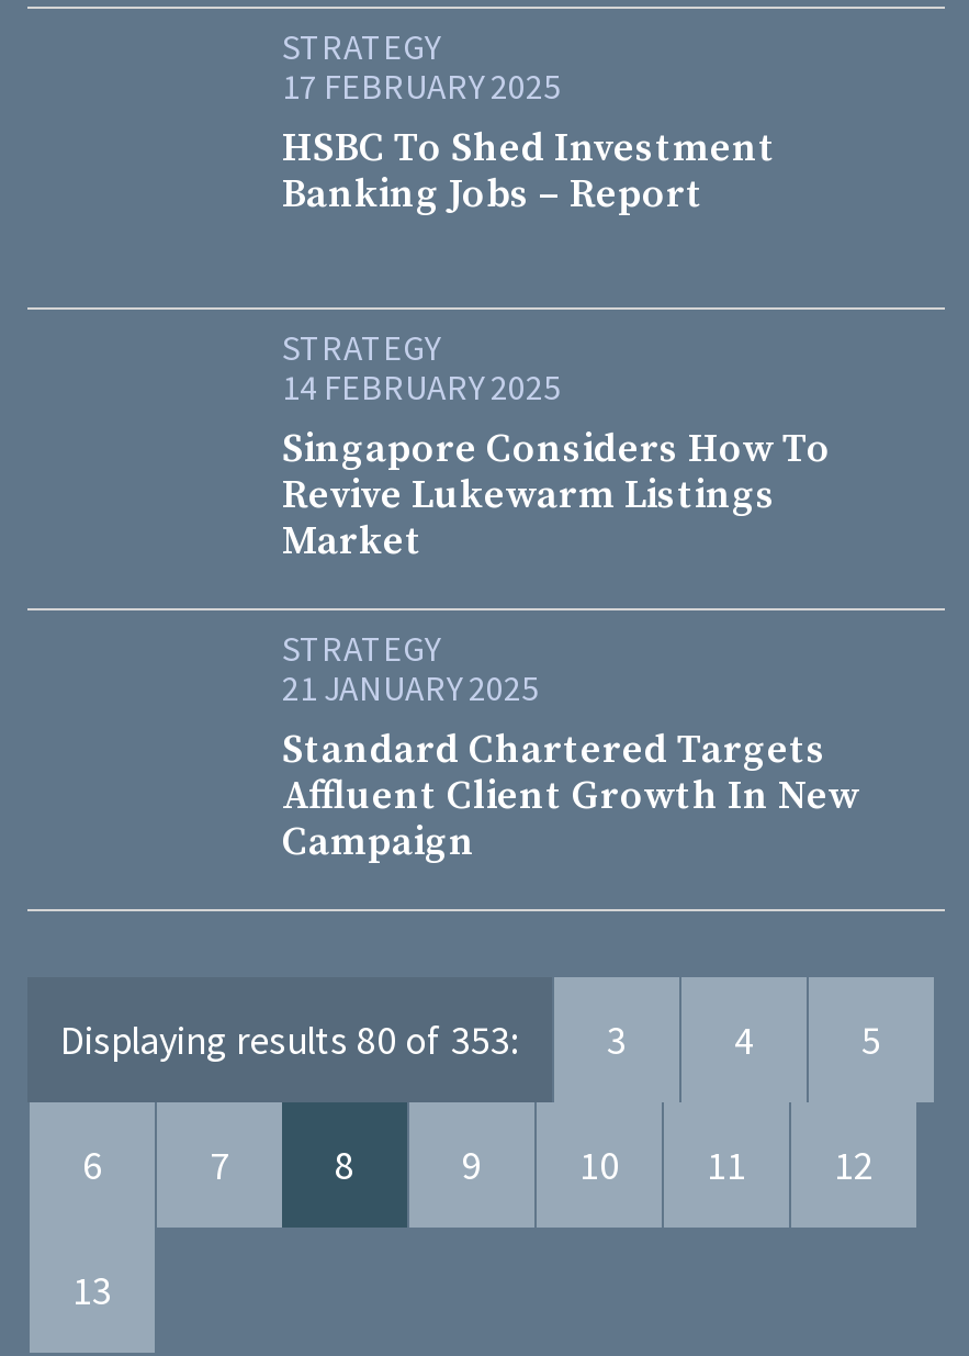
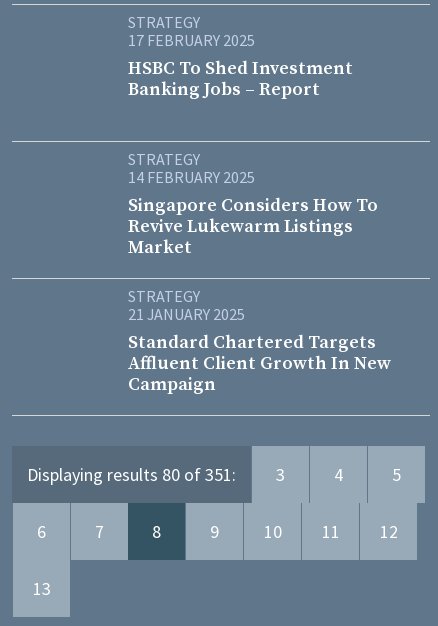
[60,1015,519,1065] Displaying results 80 of 353: -> [27,463,236,486] Displaying results 80 of 351:

